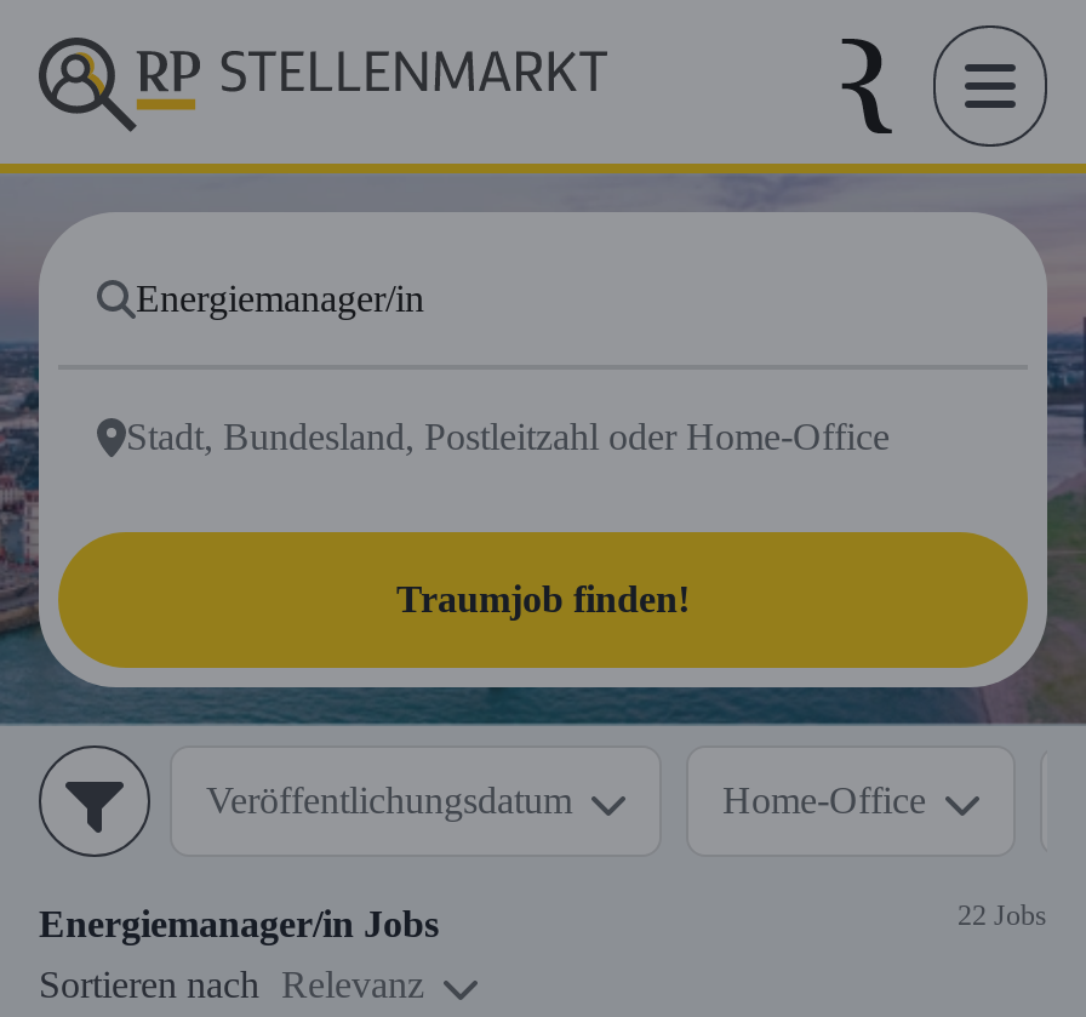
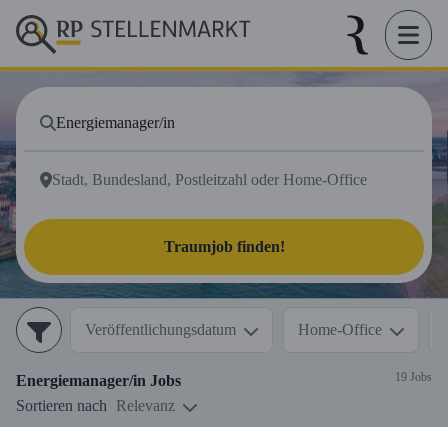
[958,897,1047,931] 22 Jobs -> [395,369,432,383] 19 Jobs

